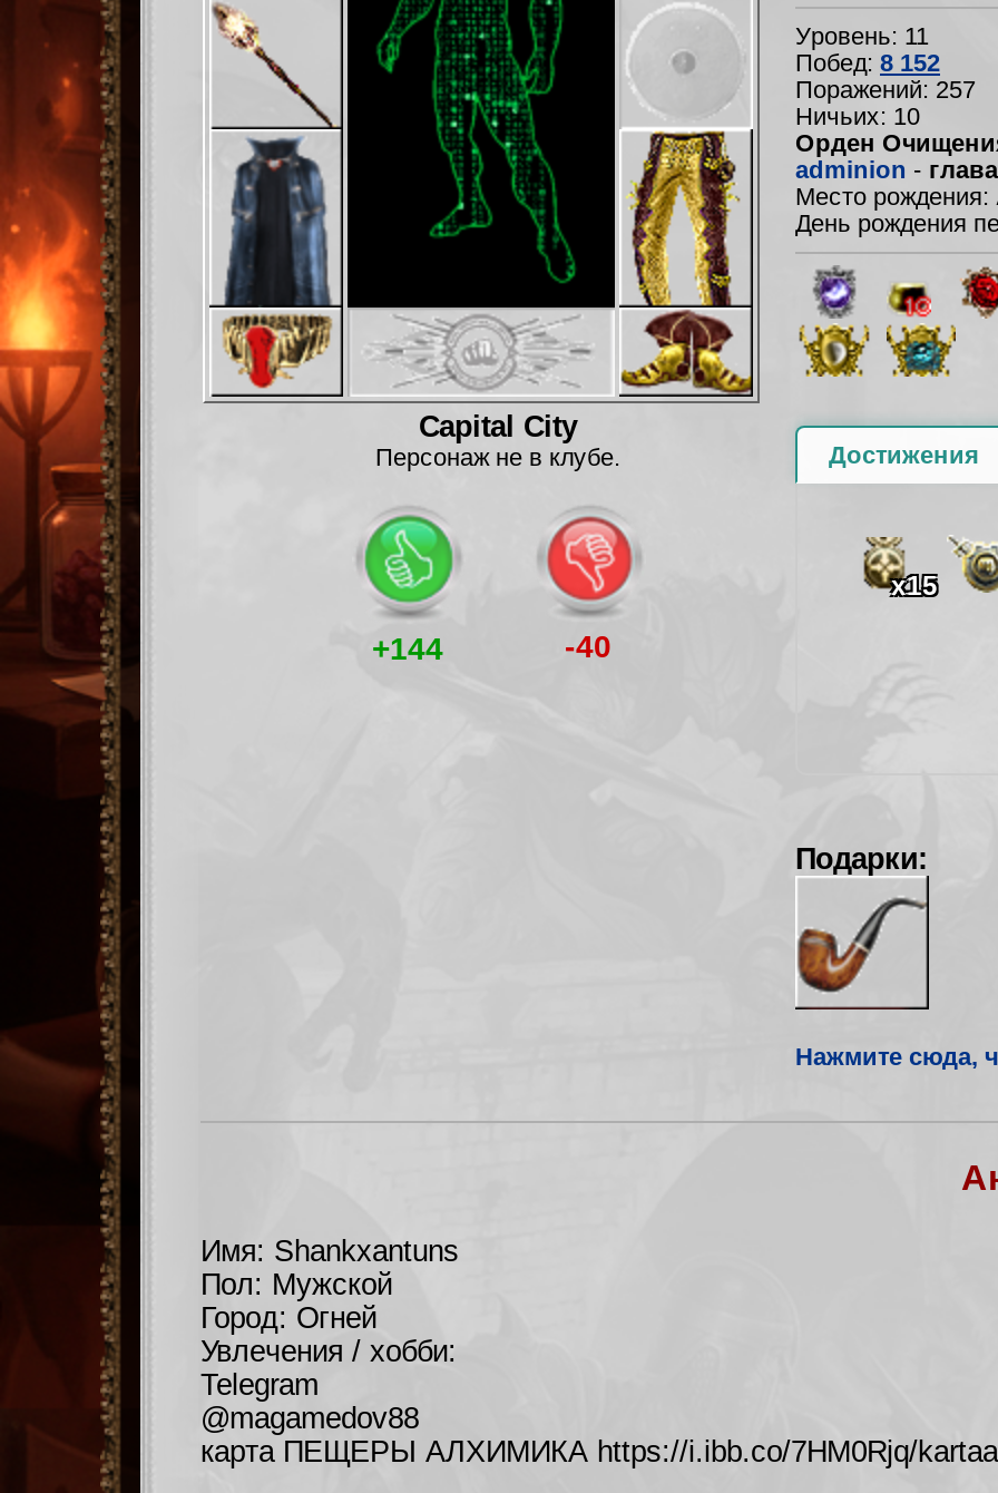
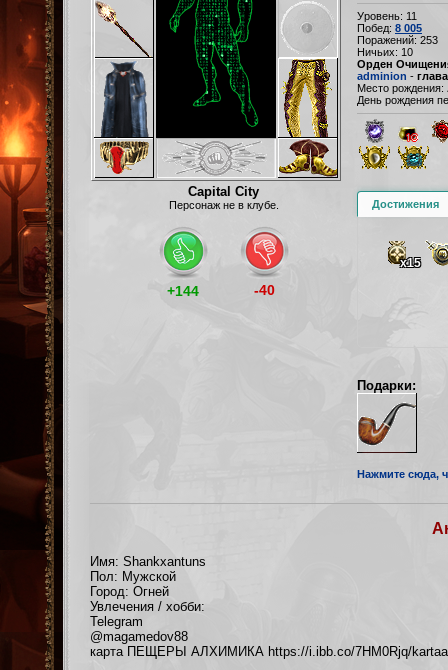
[795,50,940,76] Побед: 8 152 -> [357,22,422,34] Побед: 8 005
[795,76,976,103] Поражений: 257 -> [357,34,438,46] Поражений: 253

